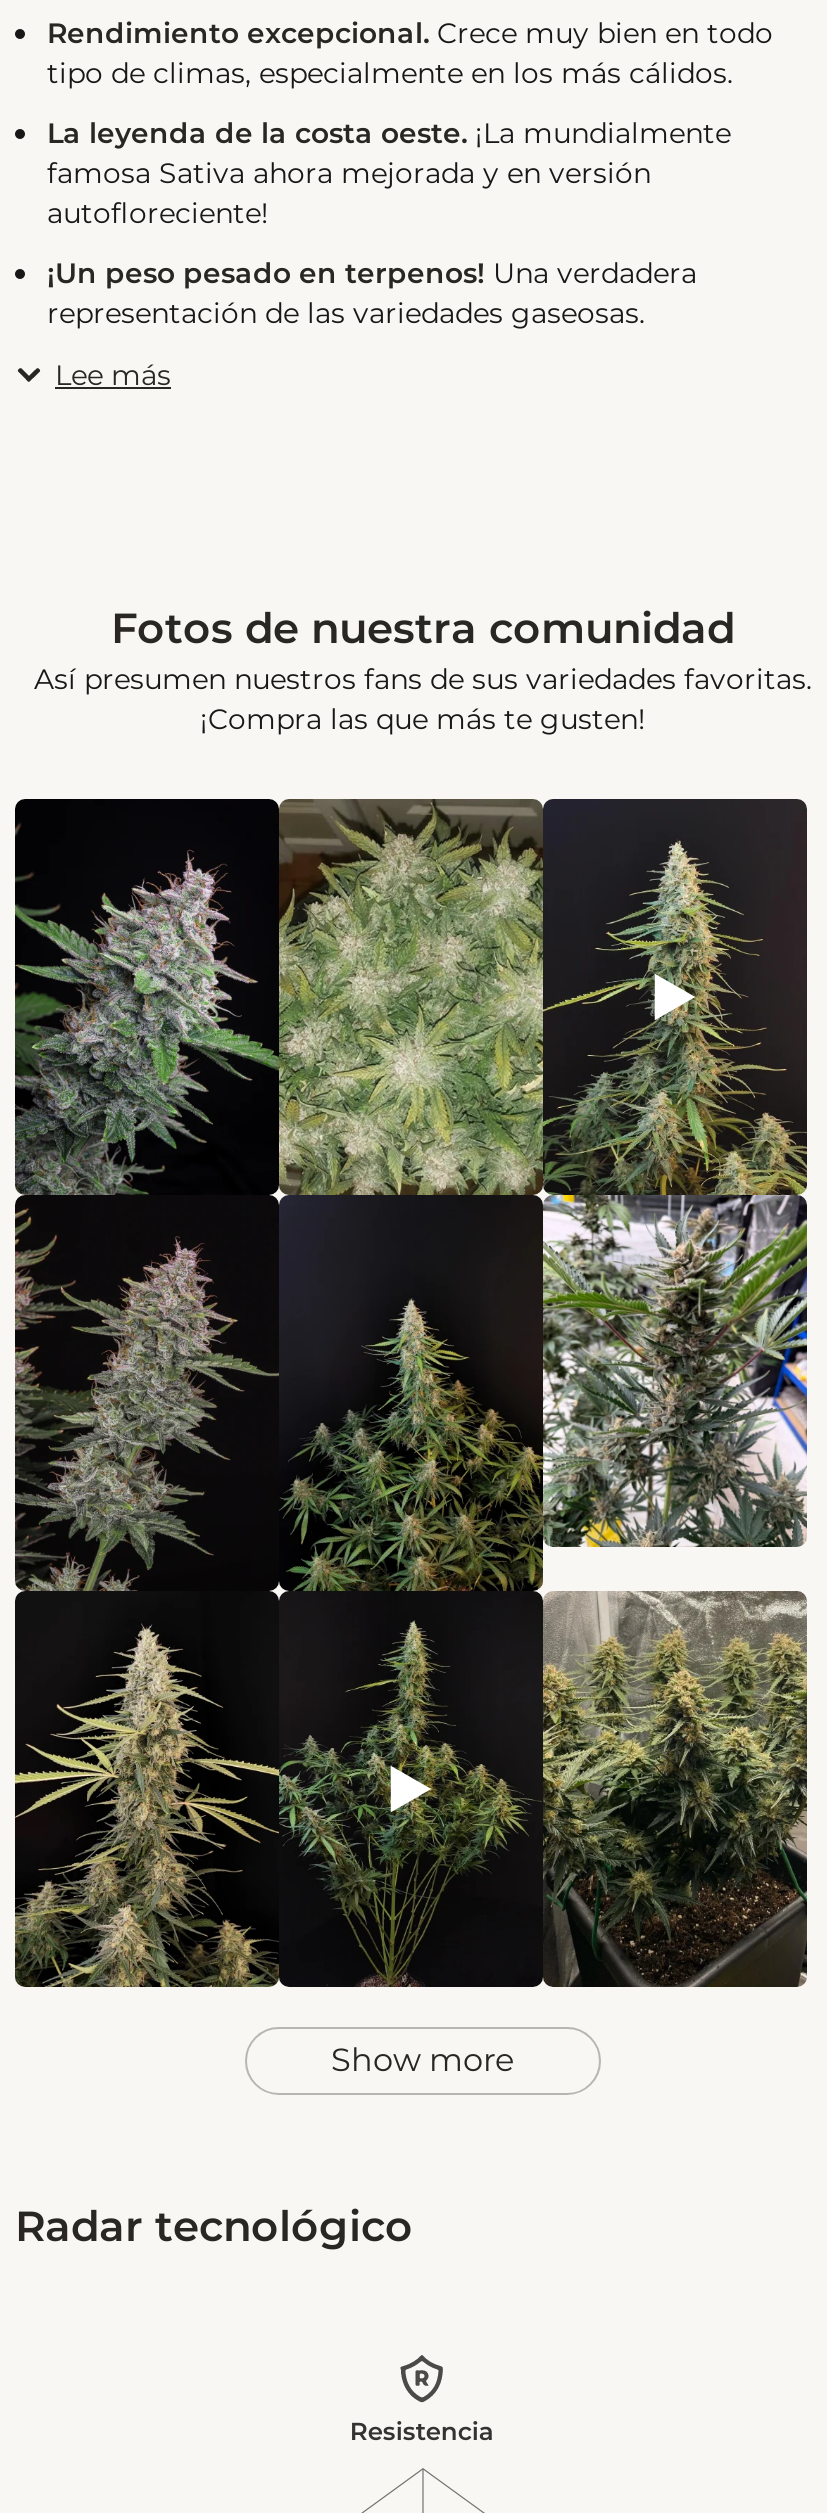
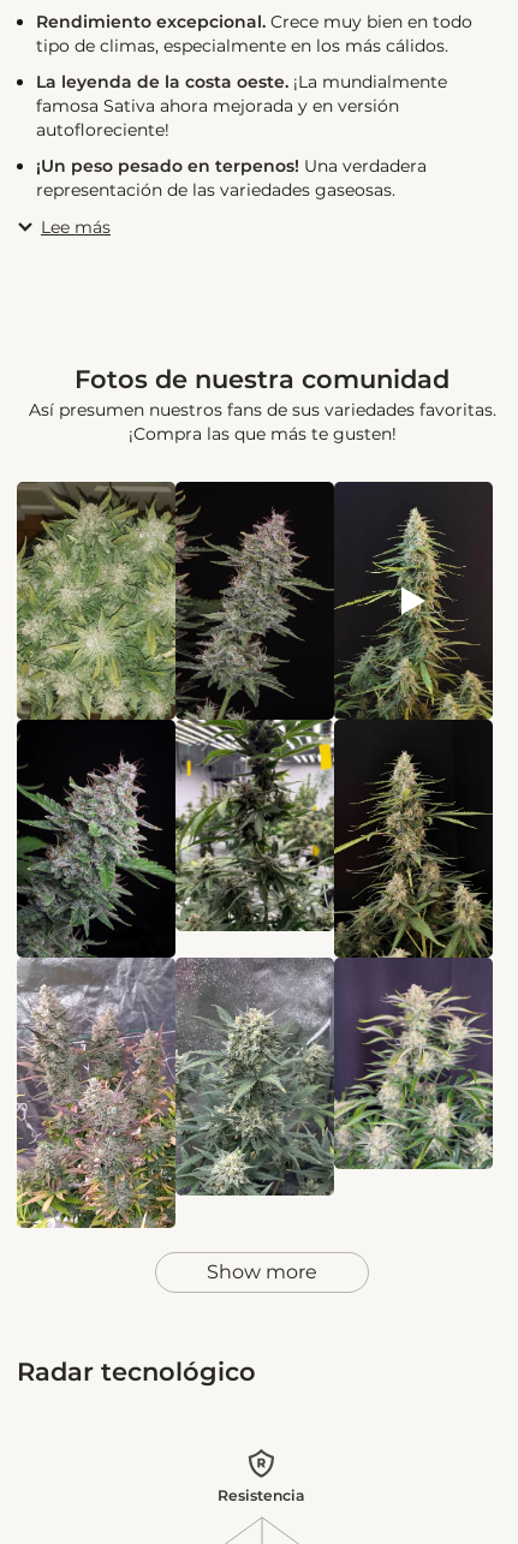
[13,797,809,1989] [image] -> [16,481,494,1229] [image]

